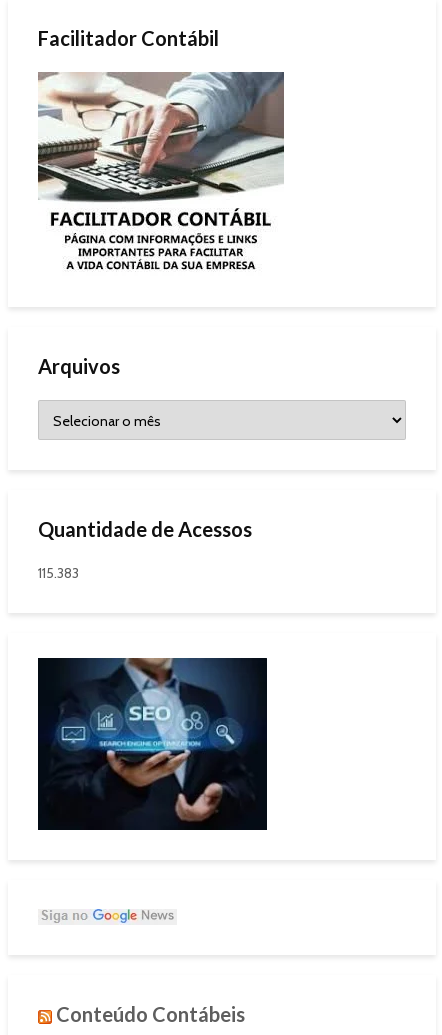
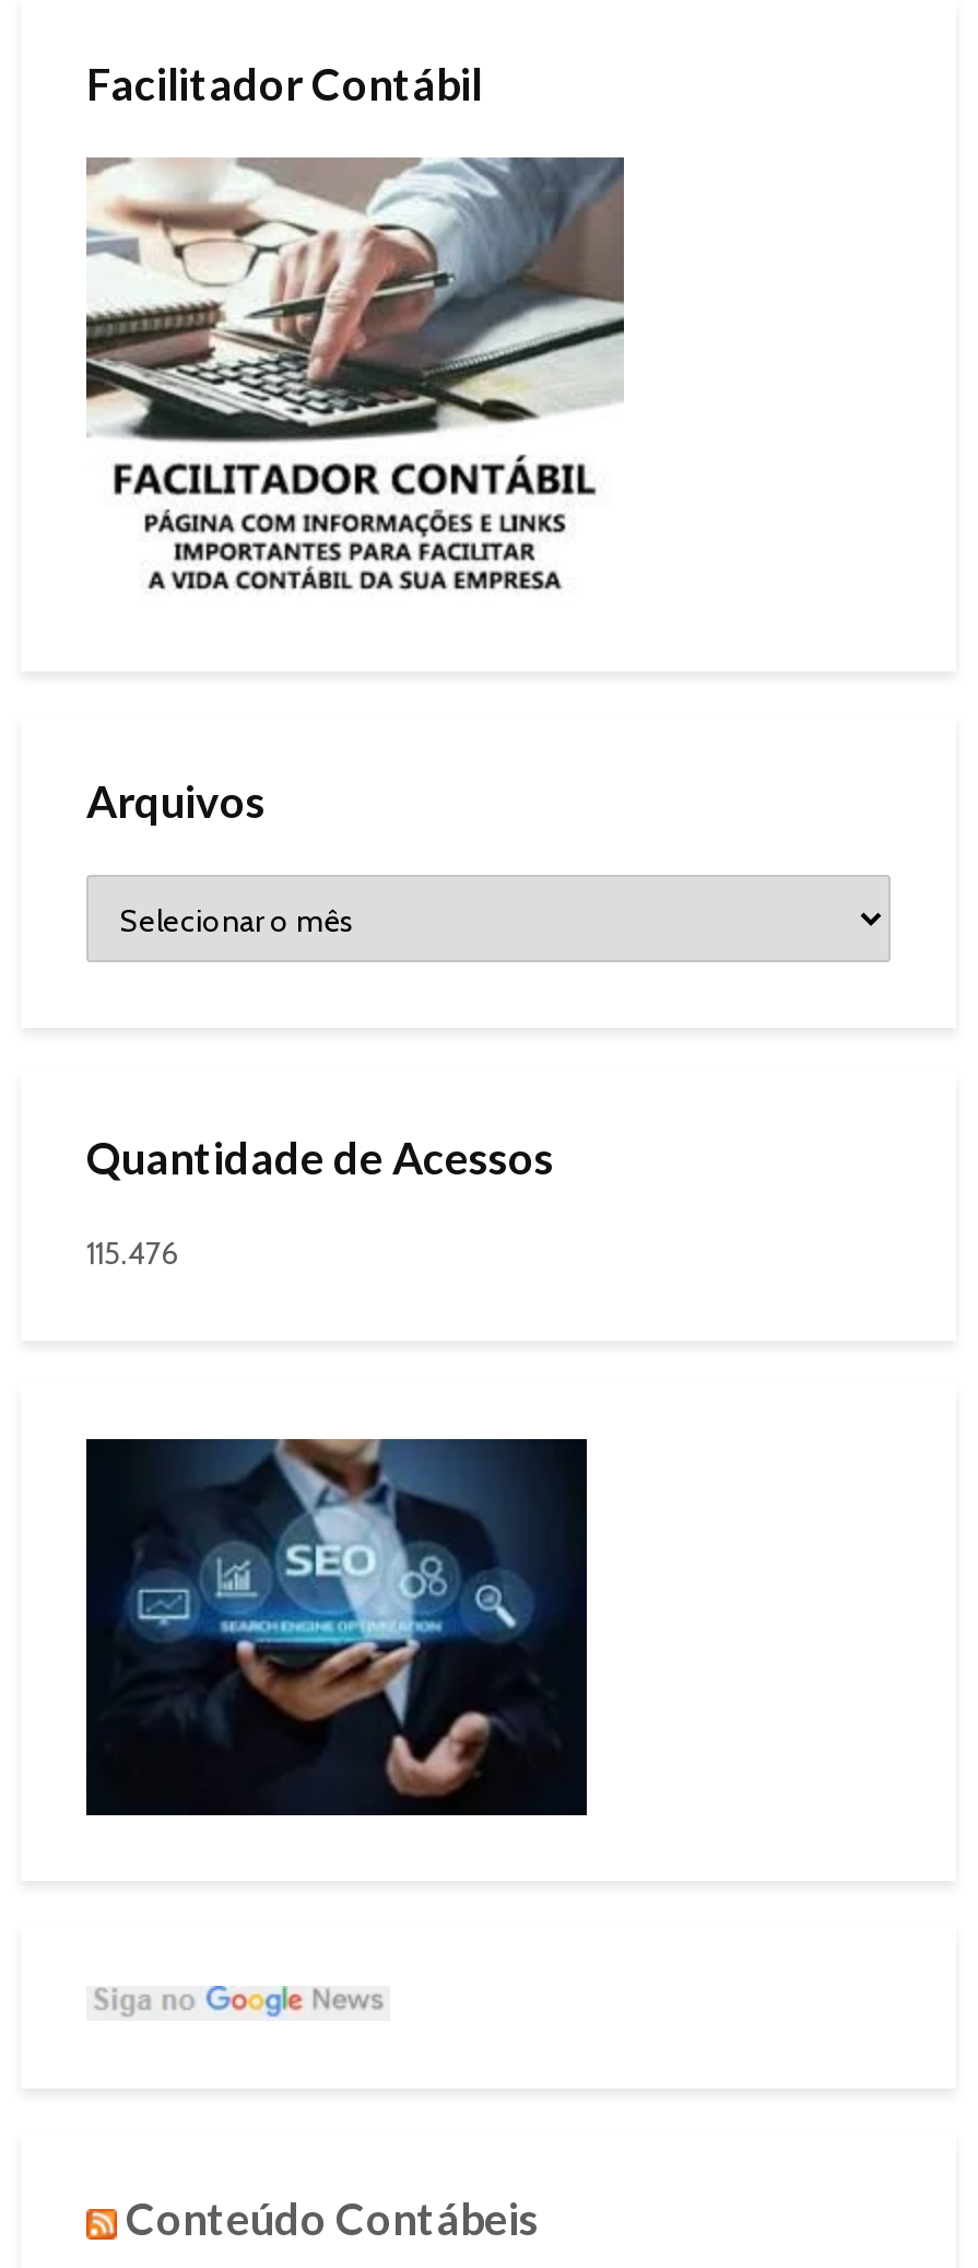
[38,564,79,582] 115.383 -> [86,1234,178,1273] 115.476

